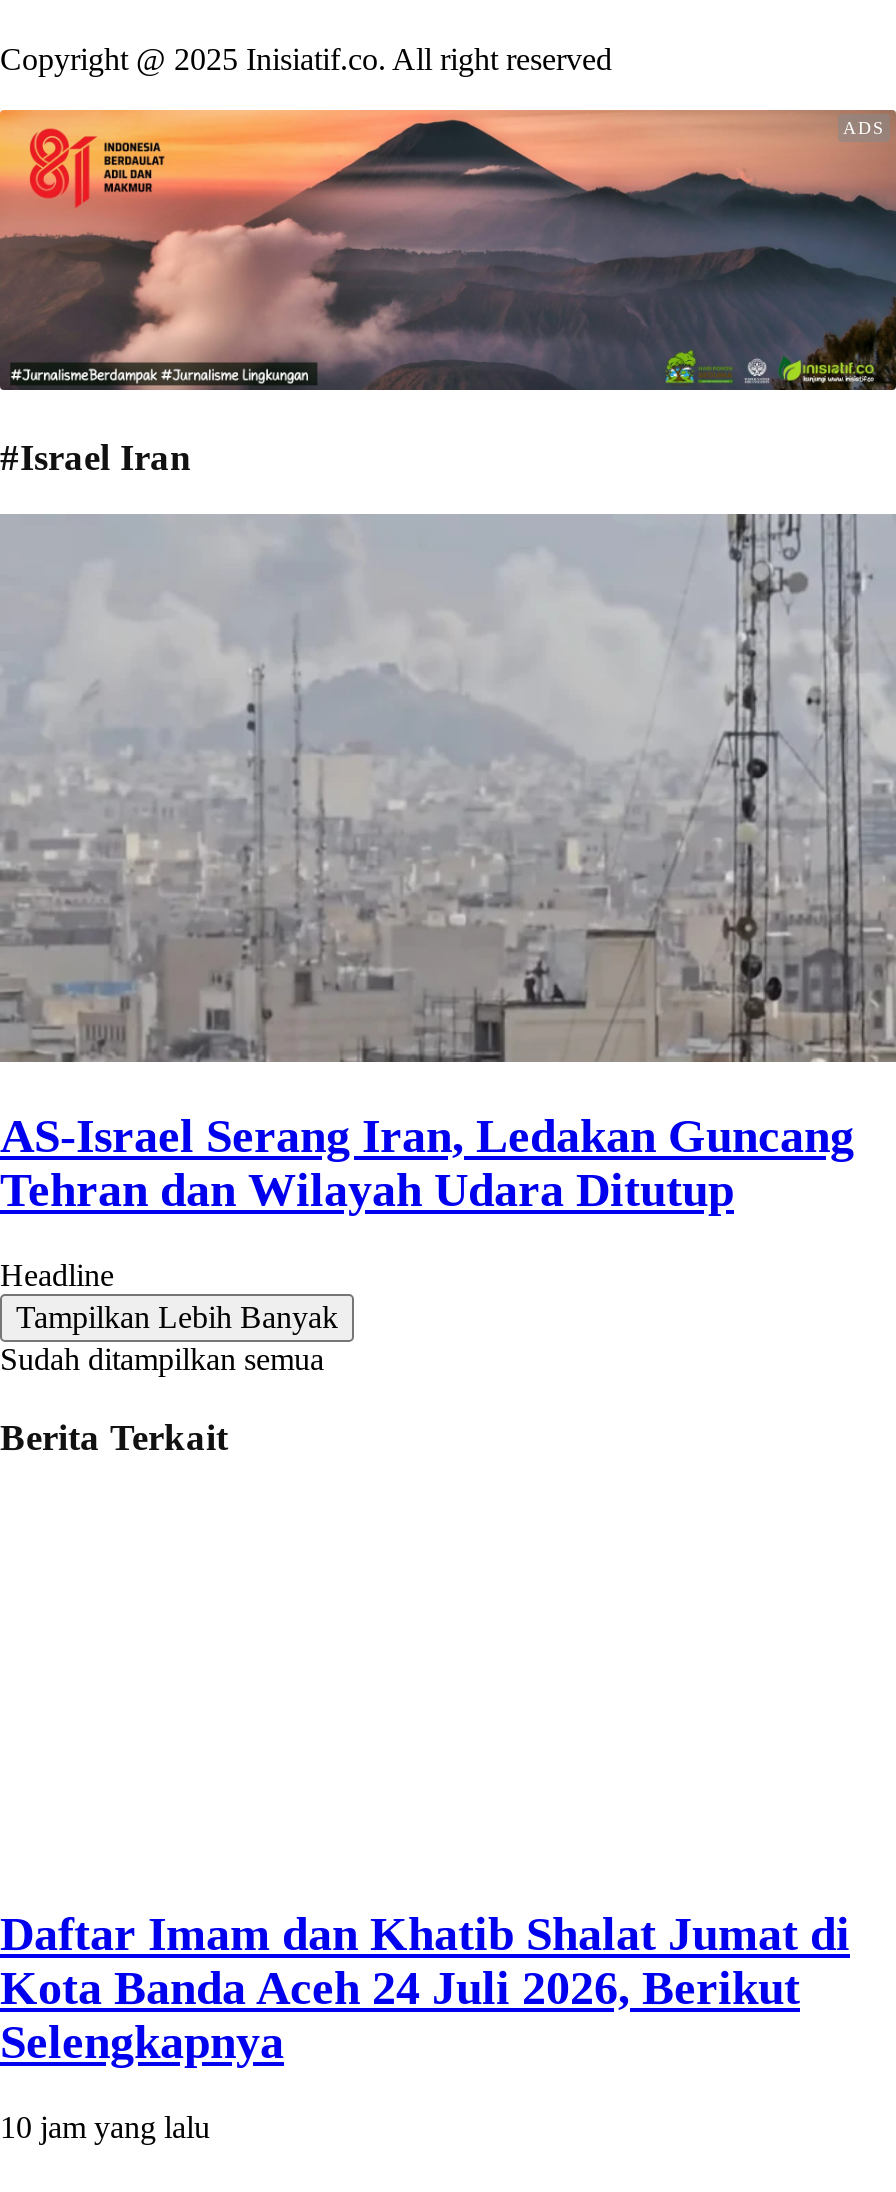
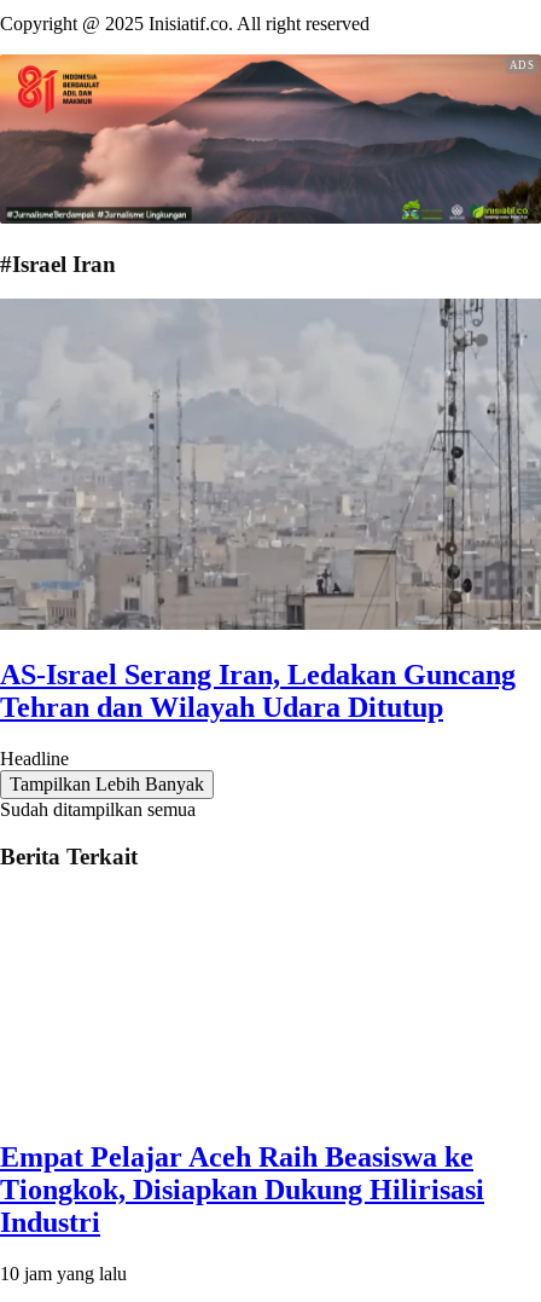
[0,1908,850,2068] Daftar Imam dan Khatib Shalat Jumat di | Kota Banda Aceh 24 Juli 2026, Berikut | Selengkapnya -> [0,1141,484,1238] Empat Pelajar Aceh Raih Beasiswa ke | Tiongkok, Disiapkan Dukung Hilirisasi | Industri

